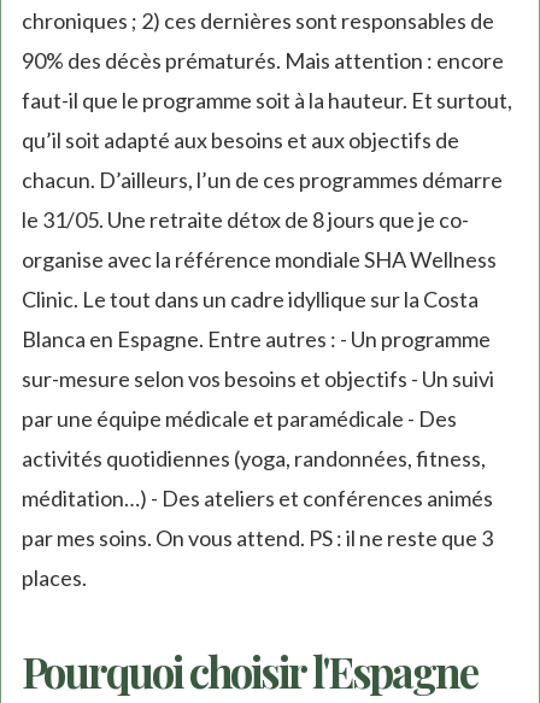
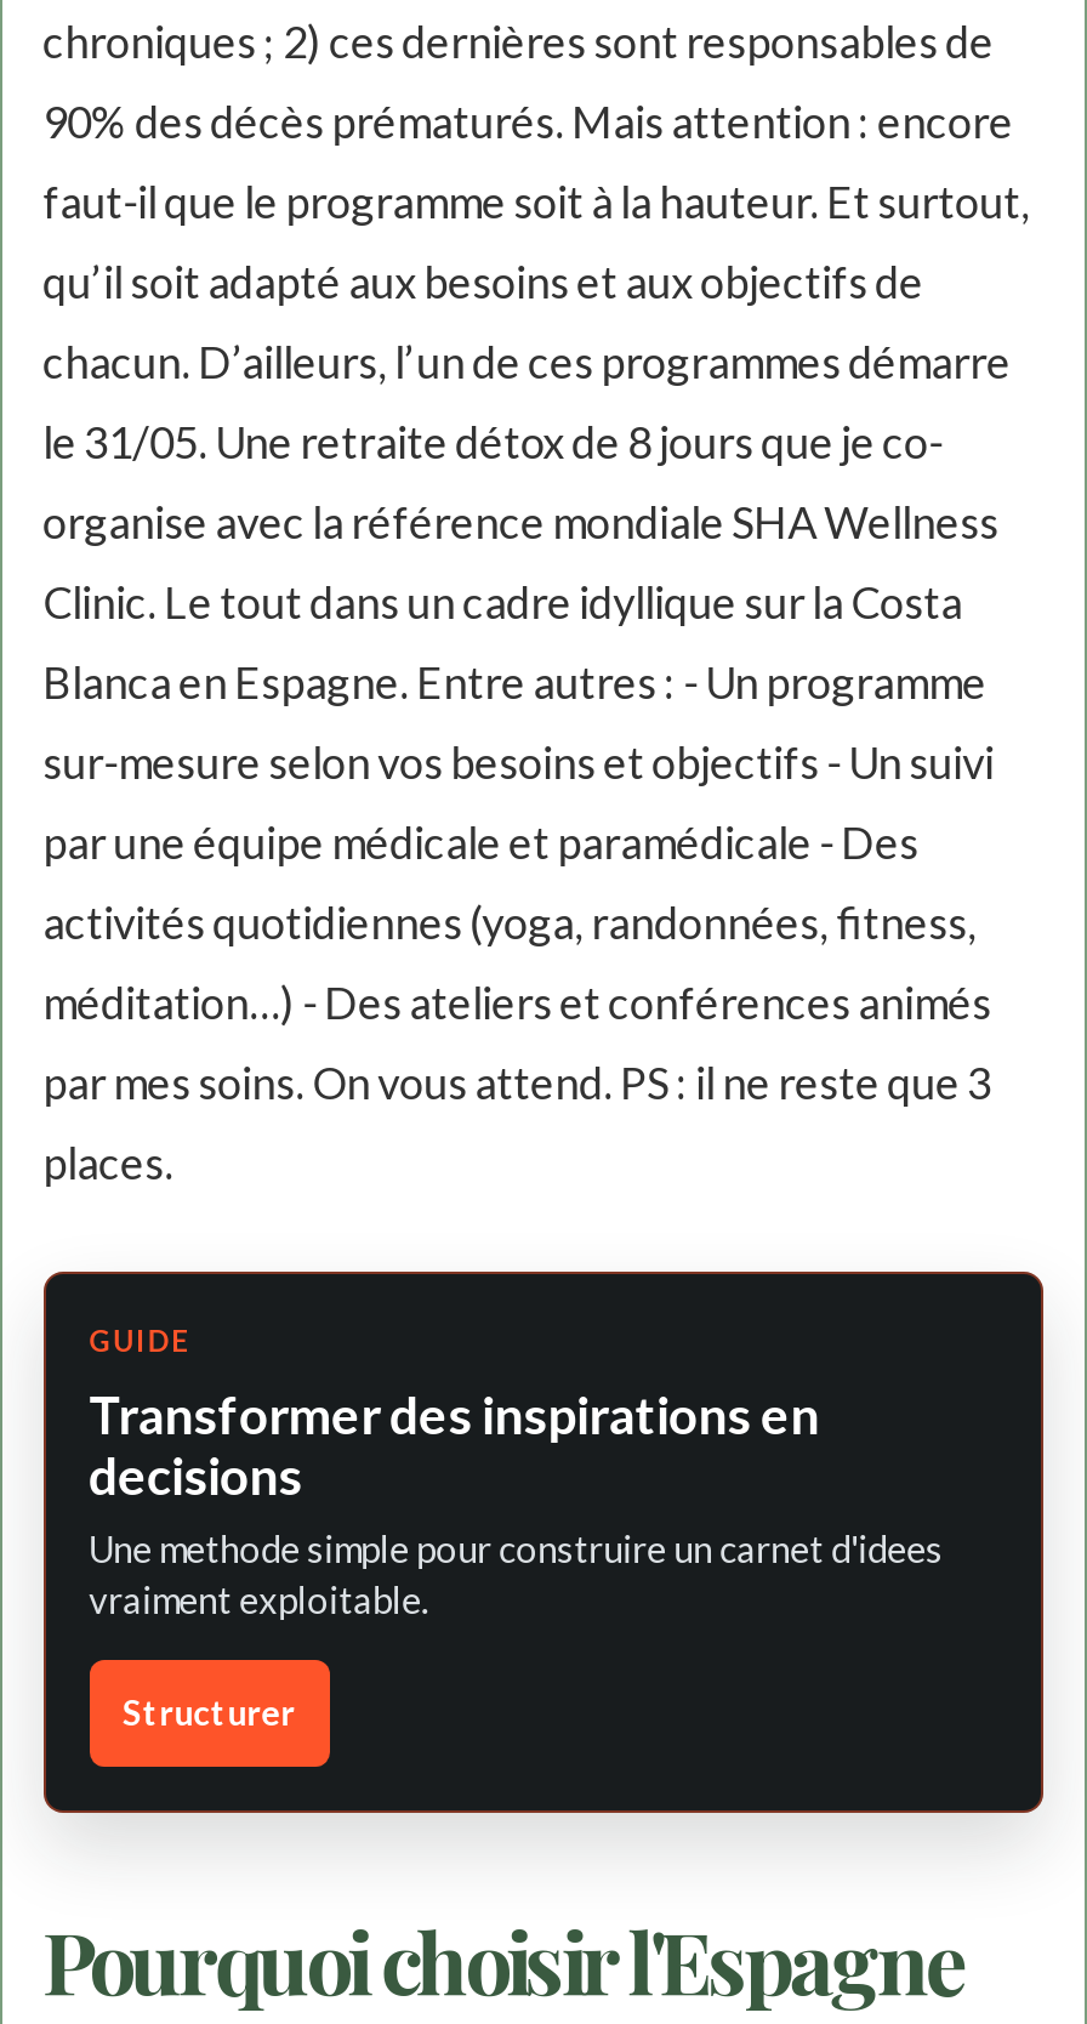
none -> [39,1269,1048,1823] [image] | GUIDE | Transformer des inspirations en | decisions | Une methode simple pour construire un carnet d'idees | vraiment exploitable. | Structurer

